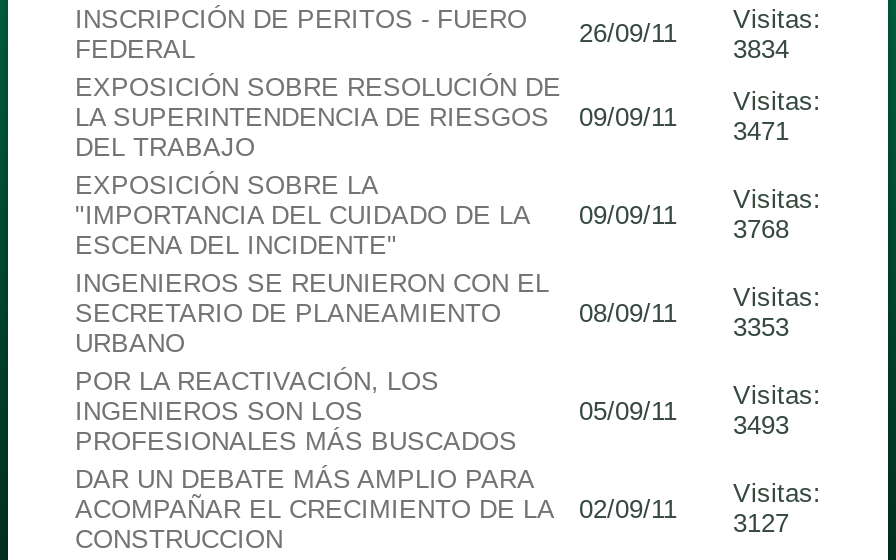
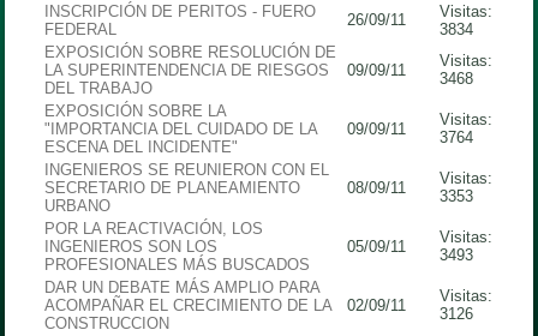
[75,102,789,146] LA SUPERINTENDENCIA DE RIESGOS 09/09/11 3471 -> [45,61,474,88] LA SUPERINTENDENCIA DE RIESGOS 09/09/11 3468
[75,200,789,244] "IMPORTANCIA DEL CUIDADO DE LA 09/09/11 3768 -> [45,120,474,147] "IMPORTANCIA DEL CUIDADO DE LA 09/09/11 3764
[75,494,789,538] ACOMPAÑAR EL CRECIMIENTO DE LA 02/09/11 3127 -> [45,297,474,323] ACOMPAÑAR EL CRECIMIENTO DE LA 02/09/11 3126

